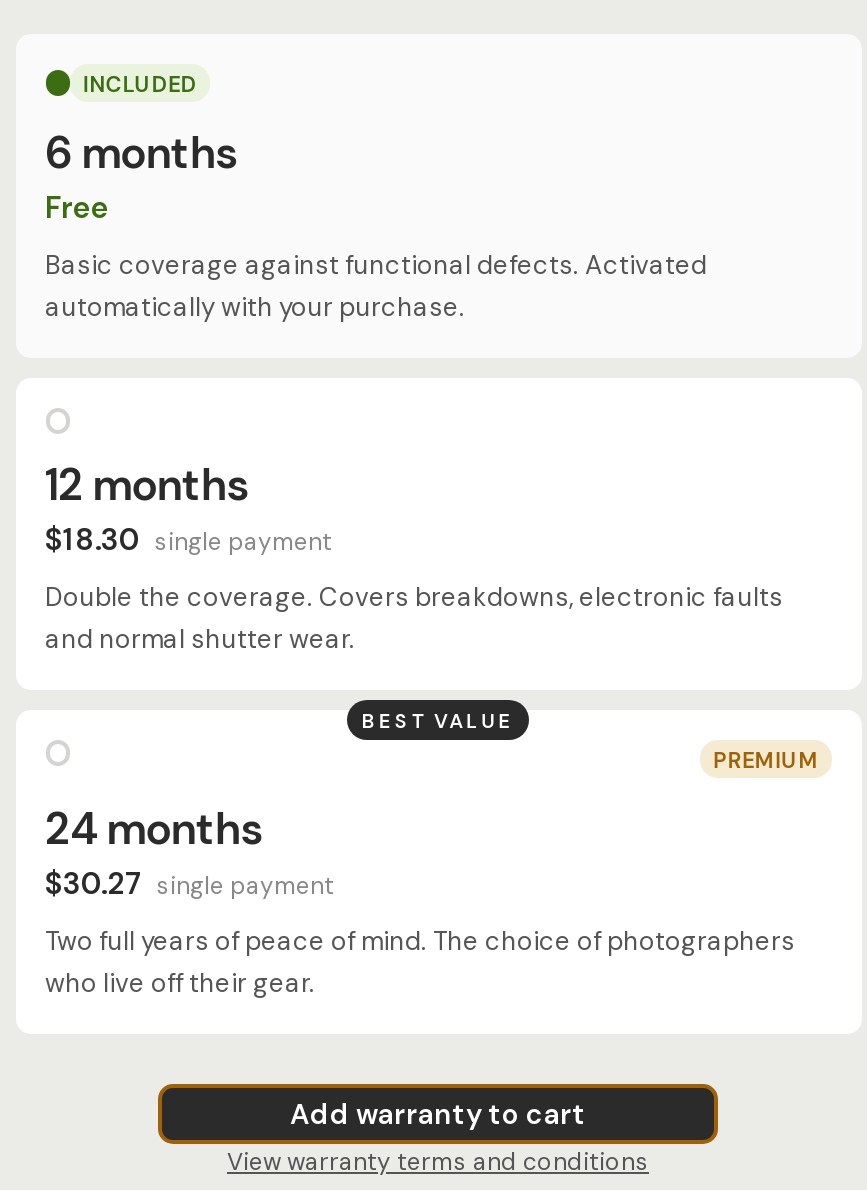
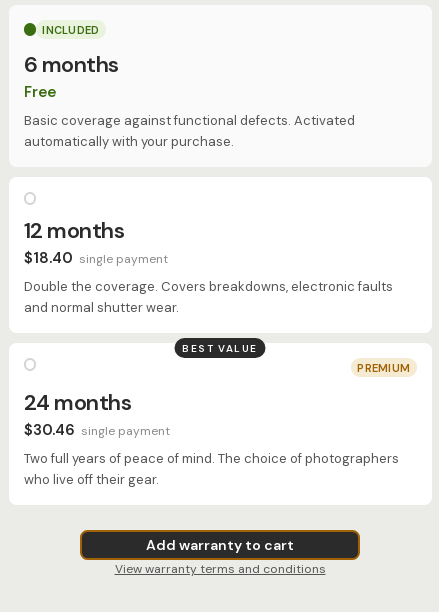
[45,520,332,560] $18.30 single payment -> [23,248,168,268] $18.40 single payment
[45,864,334,904] $30.27 single payment -> [23,420,170,440] $30.46 single payment

